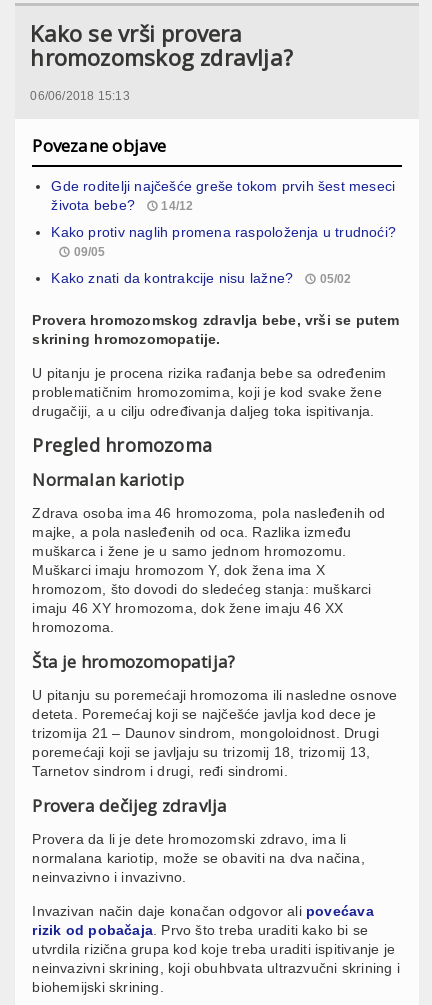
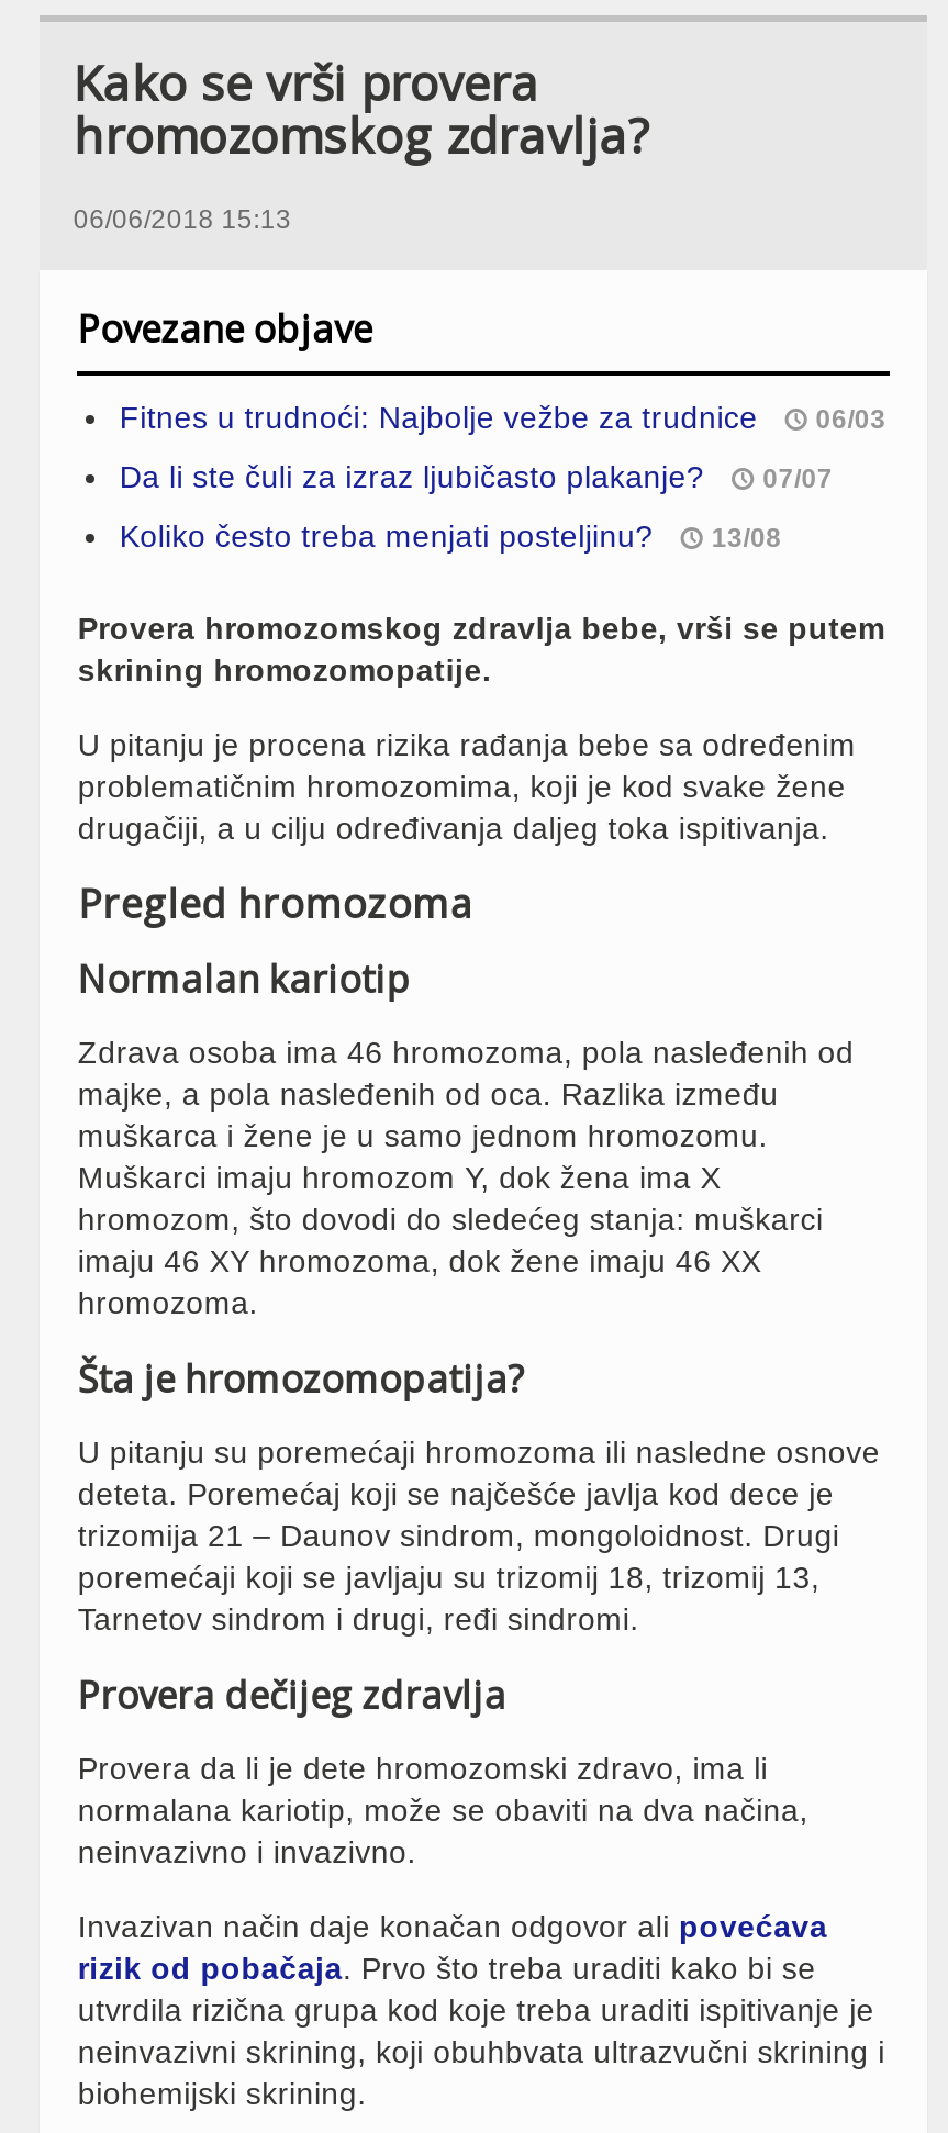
[51,178,395,213] Gde roditelji najčešće greše tokom prvih šest meseci | života bebe? | 14/12 -> [120,399,886,435] Fitnes u trudnoći: Najbolje vežbe za trudnice | 06/03
[51,224,396,259] Kako protiv naglih promena raspoloženja u trudnoći? | 09/05 -> [120,459,833,494] Da li ste čuli za izraz ljubičasto plakanje? | 07/07
[51,270,352,286] Kako znati da kontrakcije nisu lažne? | 05/02 -> [120,518,782,553] Koliko često treba menjati posteljinu? | 13/08

